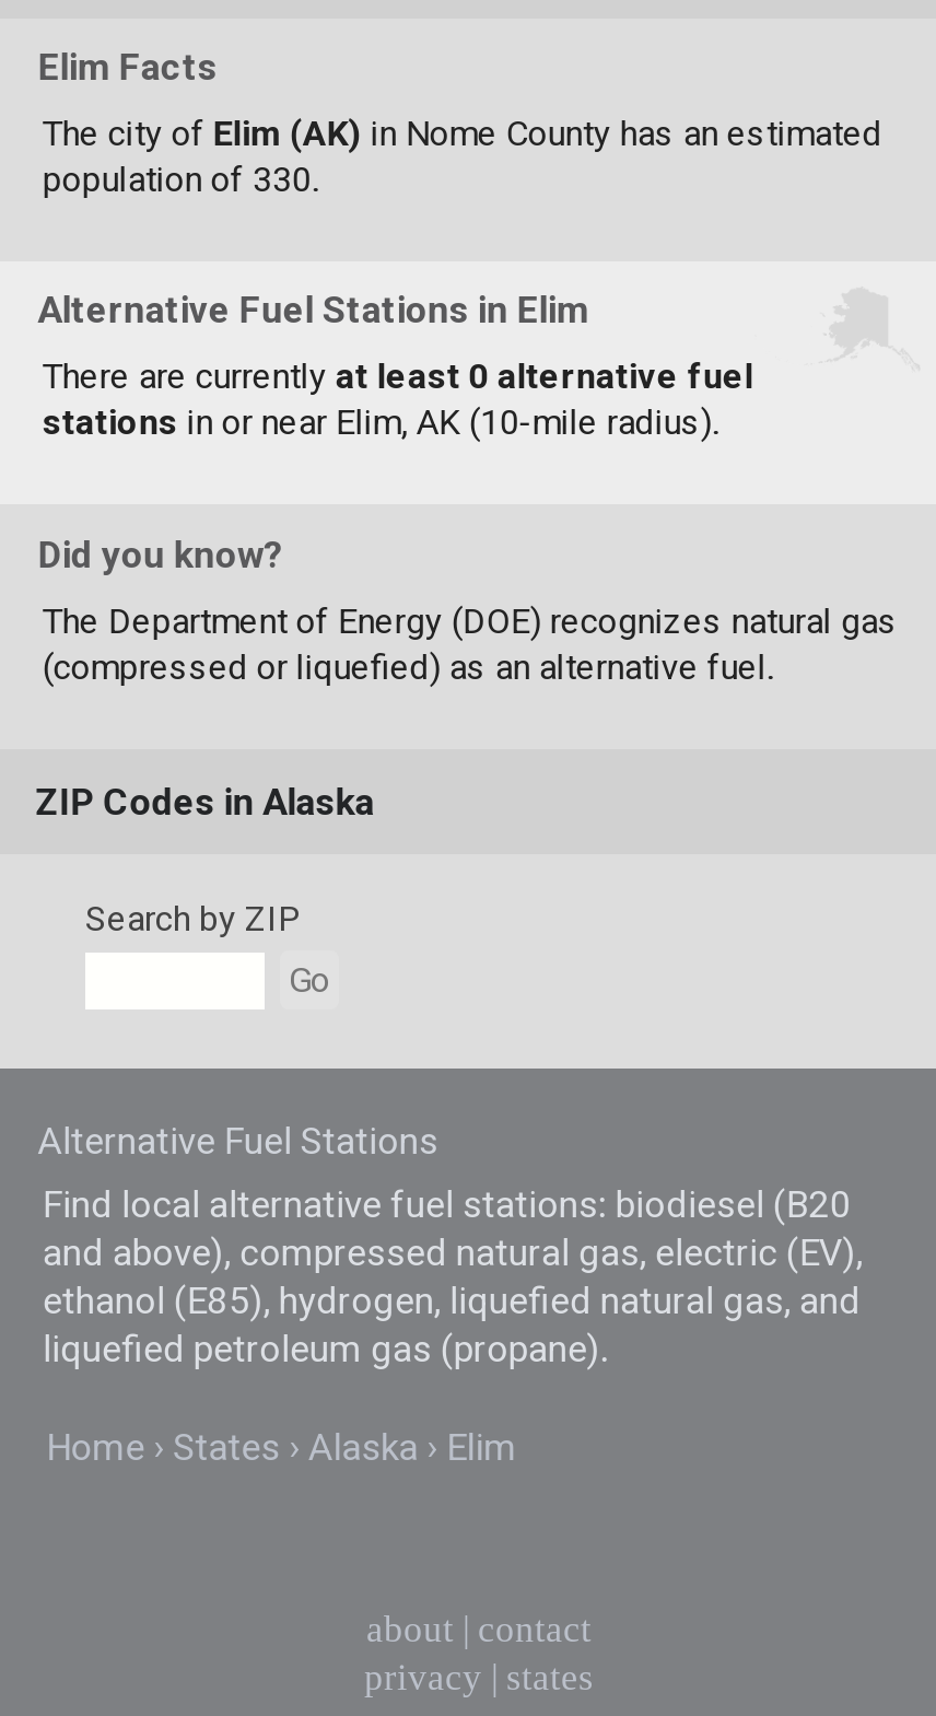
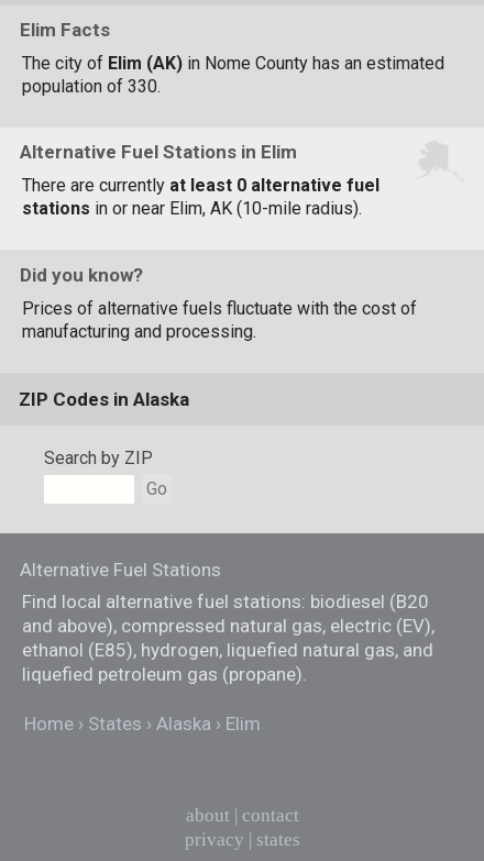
[42,600,898,687] The Department of Energy (DOE) recognizes natural gas | (compressed or liquefied) as an alternative fuel. -> [22,298,417,342] Prices of alternative fuels fluctuate with the cost of | manufacturing and processing.

